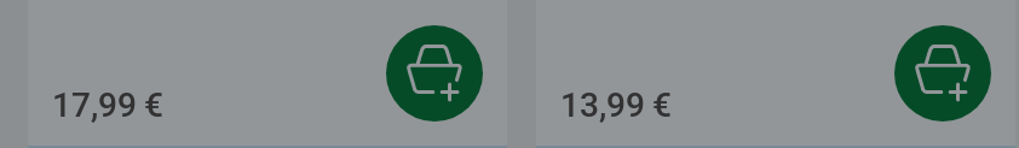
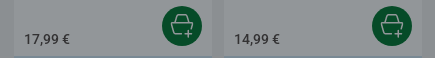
[560,85,672,123] 13,99 € -> [234,31,280,47] 14,99 €

